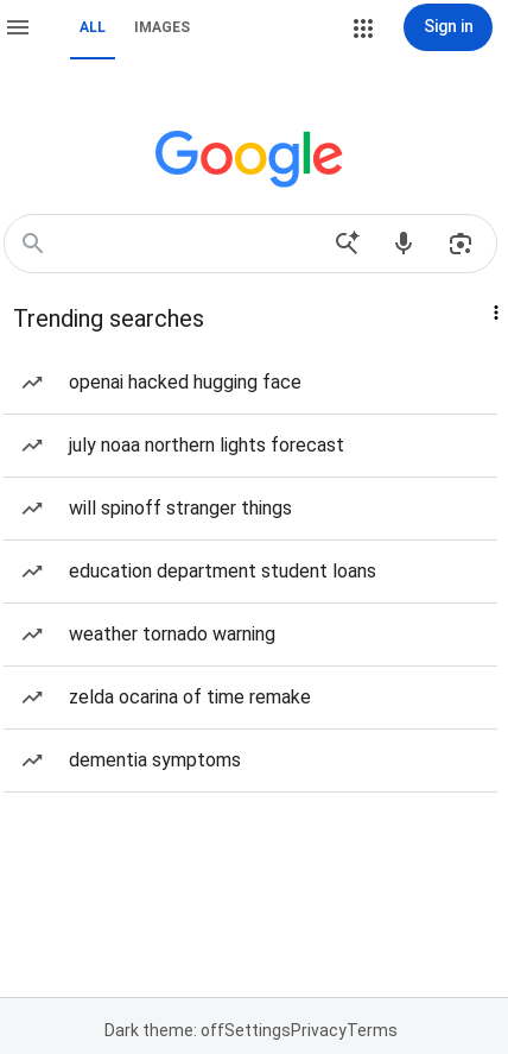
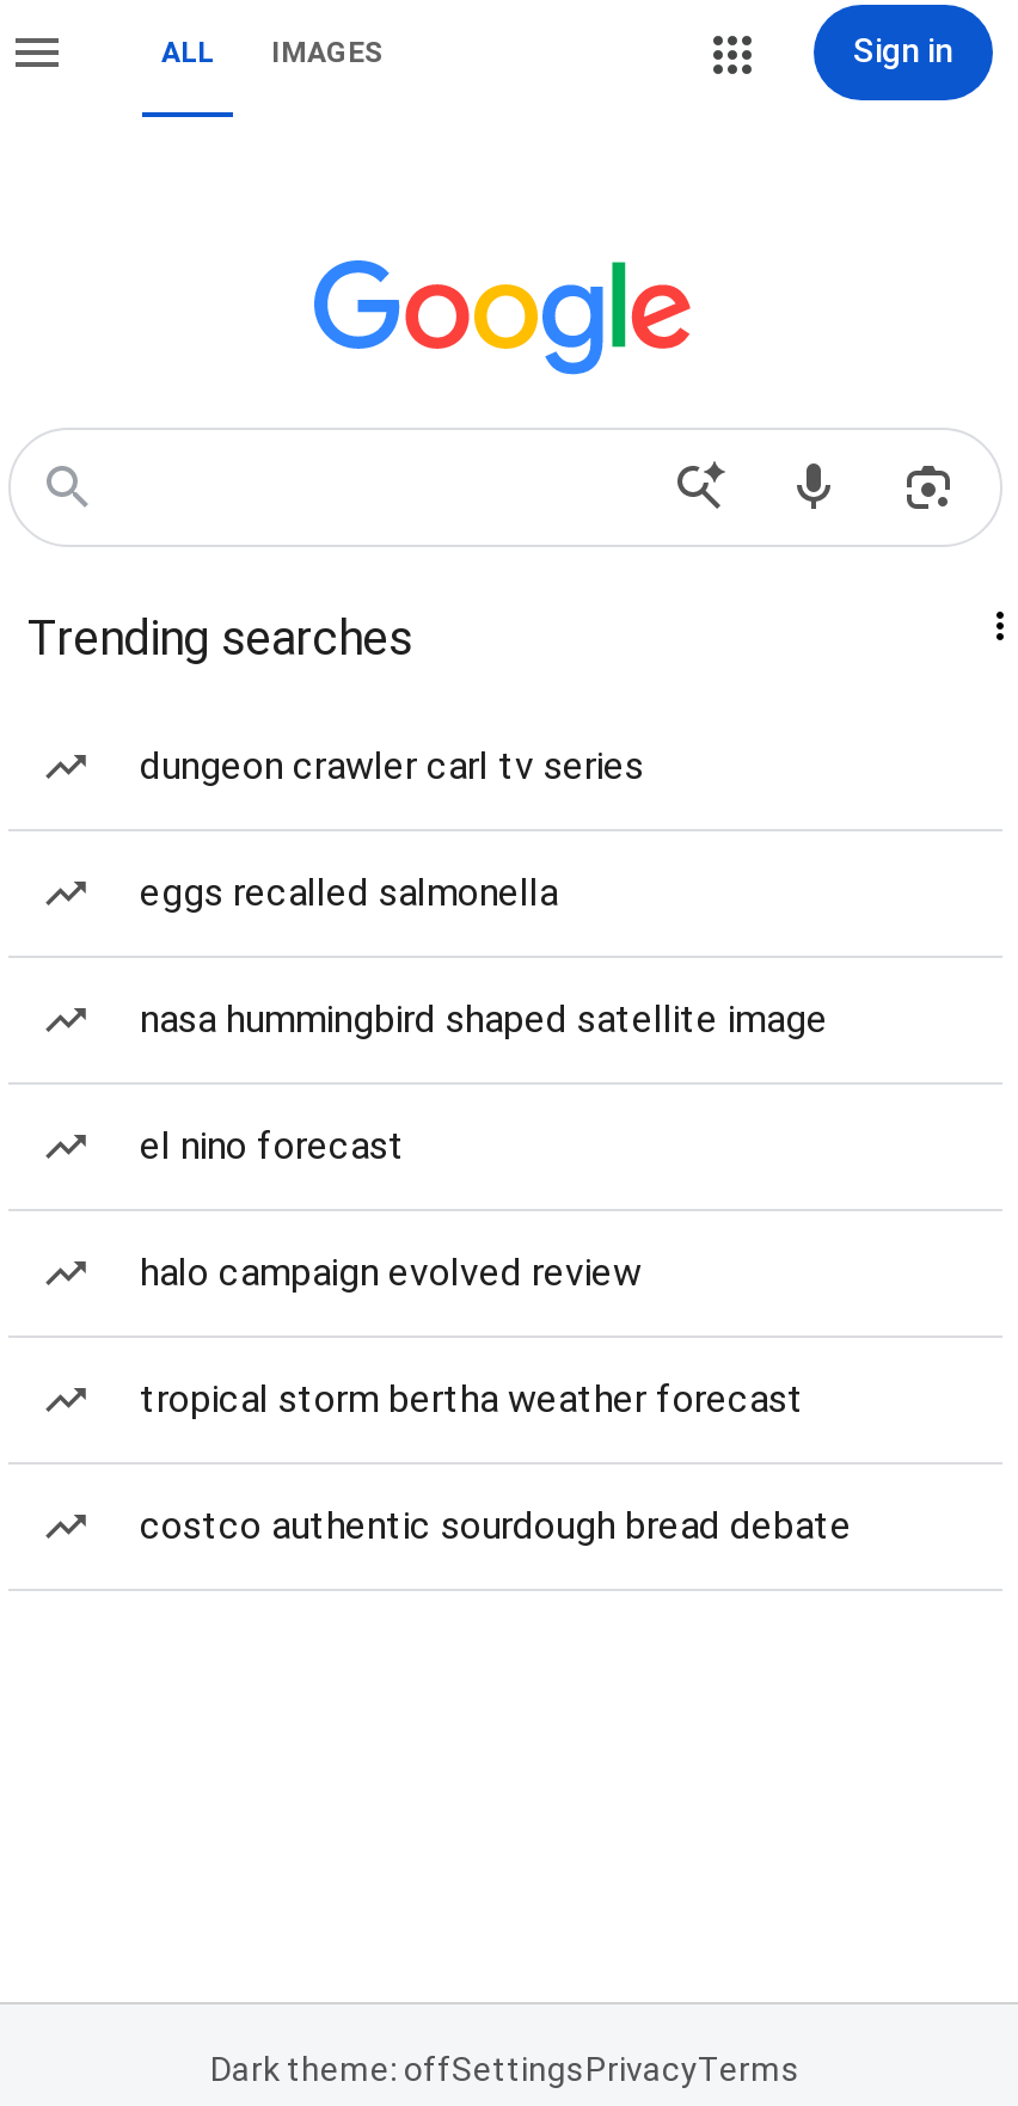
[69,371,301,393] openai hacked hugging face -> [140,743,644,788] dungeon crawler carl tv series
[69,434,344,456] july noaa northern lights forecast -> [140,870,558,915] eggs recalled salmonella
[69,497,292,519] will spinoff stranger things -> [140,996,828,1042] nasa hummingbird shaped satellite image
[69,560,376,582] education department student loans -> [140,1123,405,1168] el nino forecast
[69,623,275,645] weather tornado warning -> [140,1250,642,1295] halo campaign evolved review
[69,686,311,708] zelda ocarina of time remake -> [140,1376,804,1422] tropical storm bertha weather forecast
[69,749,241,771] dementia symptoms -> [140,1503,852,1548] costco authentic sourdough bread debate

